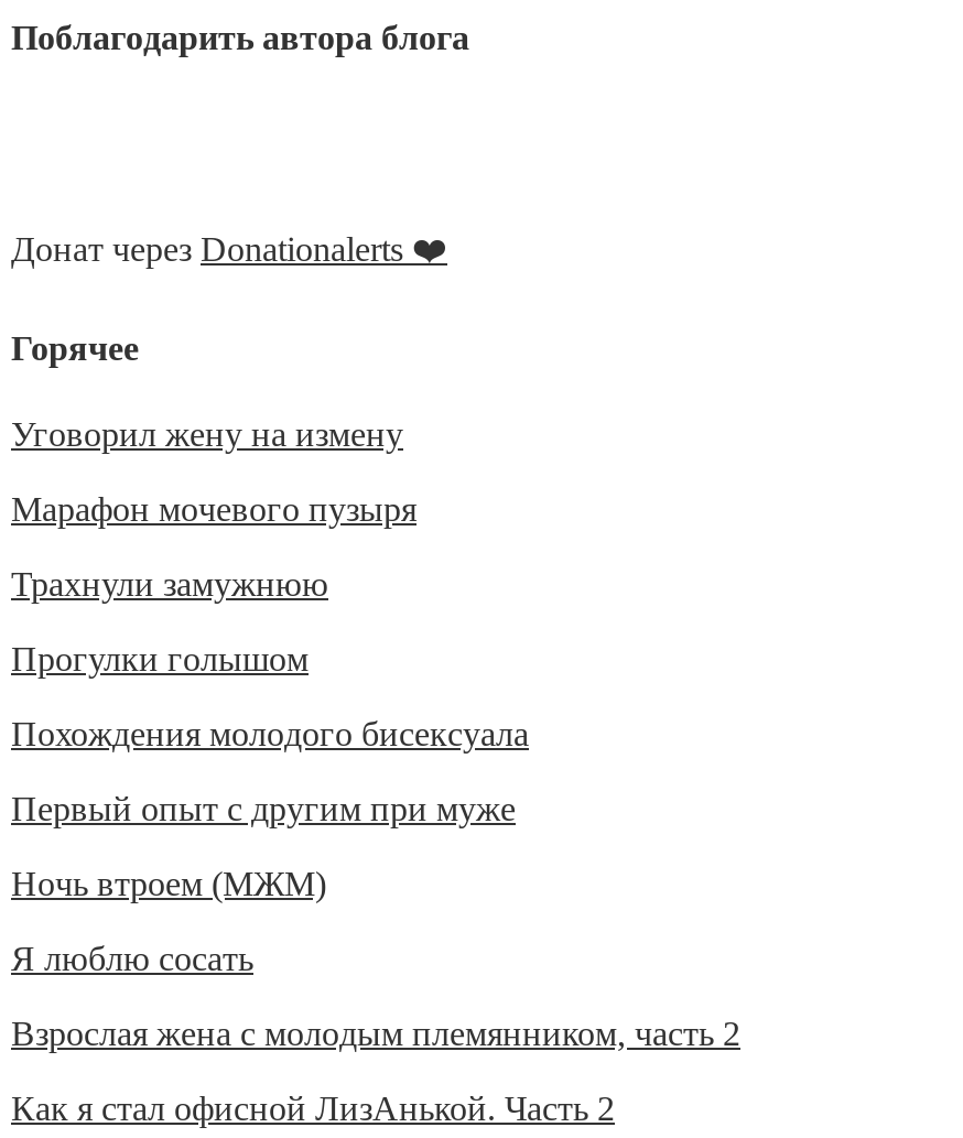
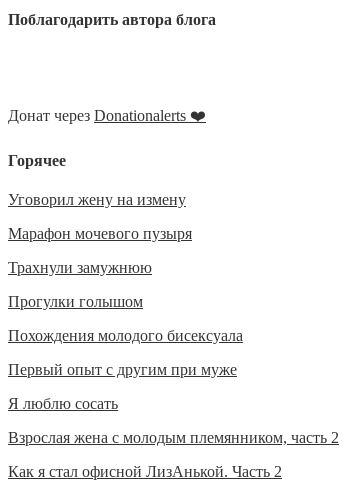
[11,865,326,903] Ночь втроем (МЖМ) -> none

